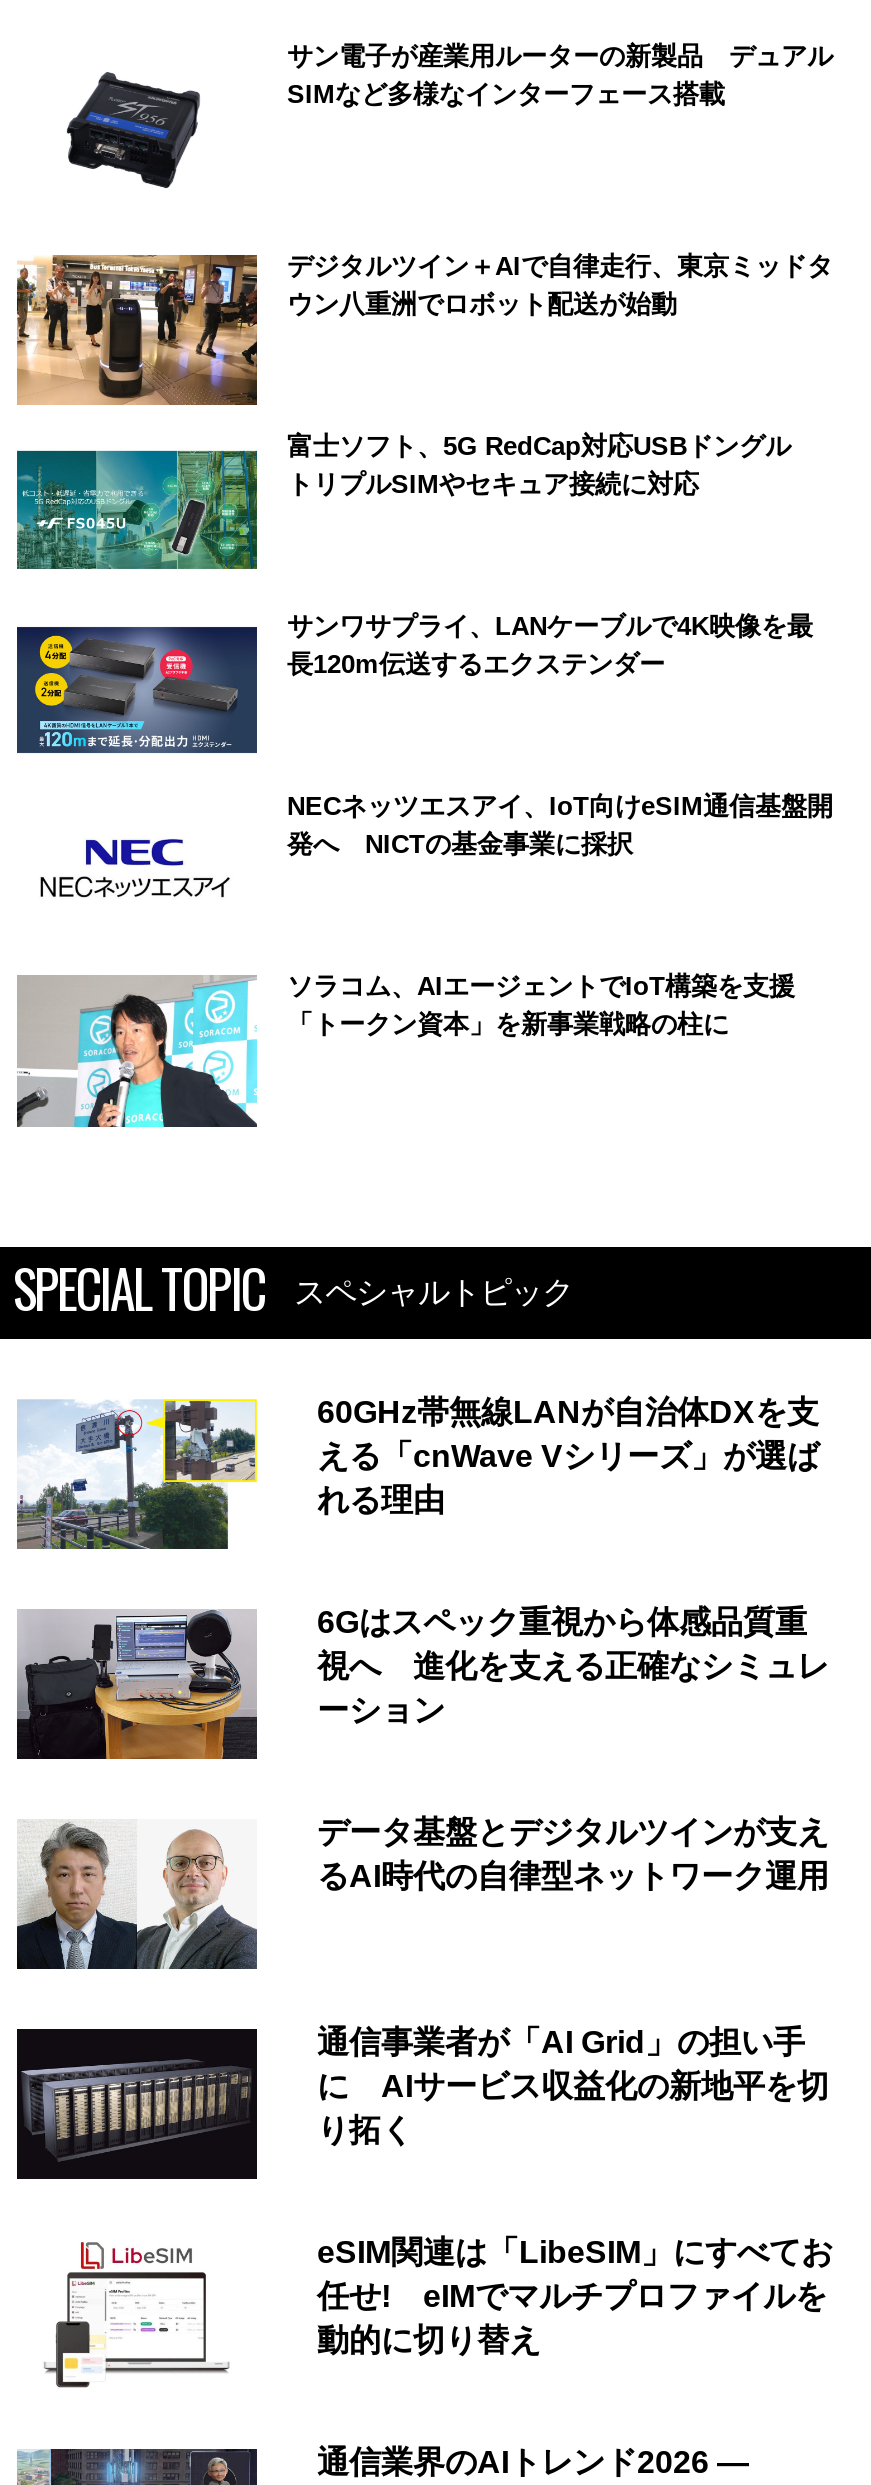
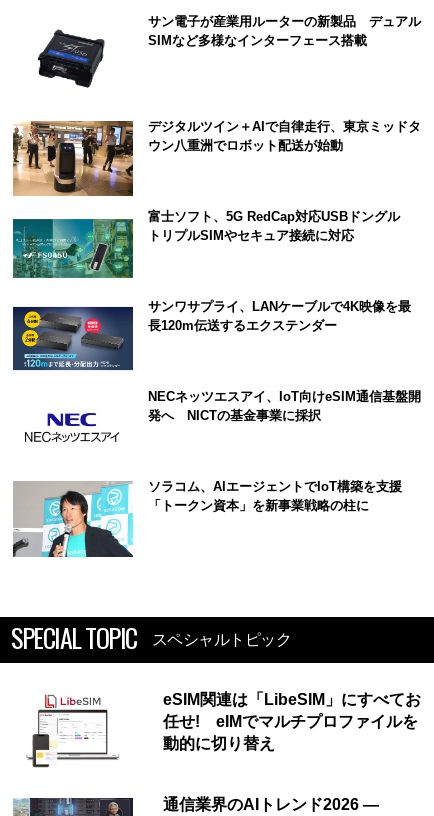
[17,1394,819,1551] [image] | 60GHz帯無線LANが自治体DXを支 | える「cnWave Vシリーズ」が選ば | れる理由 -> none
[17,1604,829,1761] [image] | 6Gはスペック重視から体感品質重 | 視へ 進化を支える正確なシミュレ | ーション -> none
[17,1814,829,1971] [image] | データ基盤とデジタルツインが支え | るAI時代の自律型ネットワーク運用 -> none
[17,2024,829,2179] [image] | 通信事業者が「AI Grid」の担い手 | に AIサービス収益化の新地平を切 | り拓く -> none

